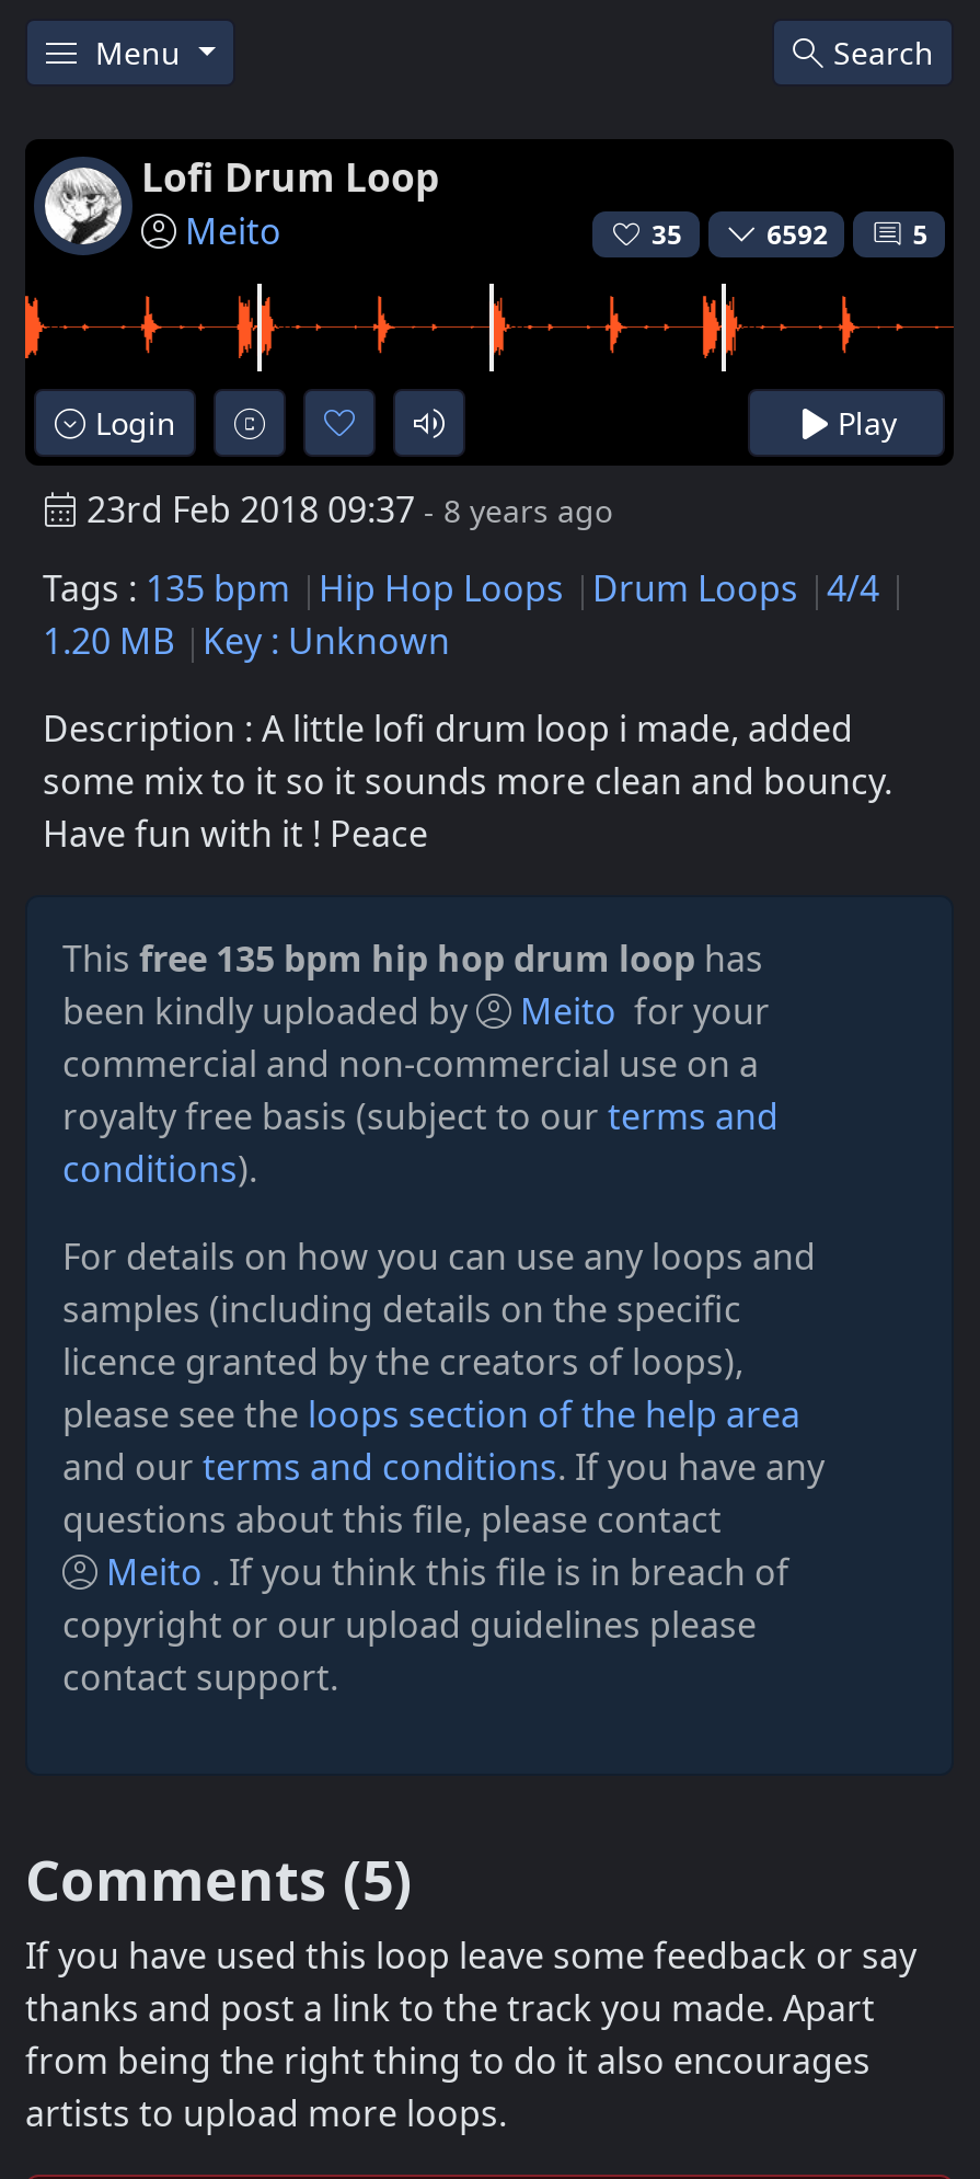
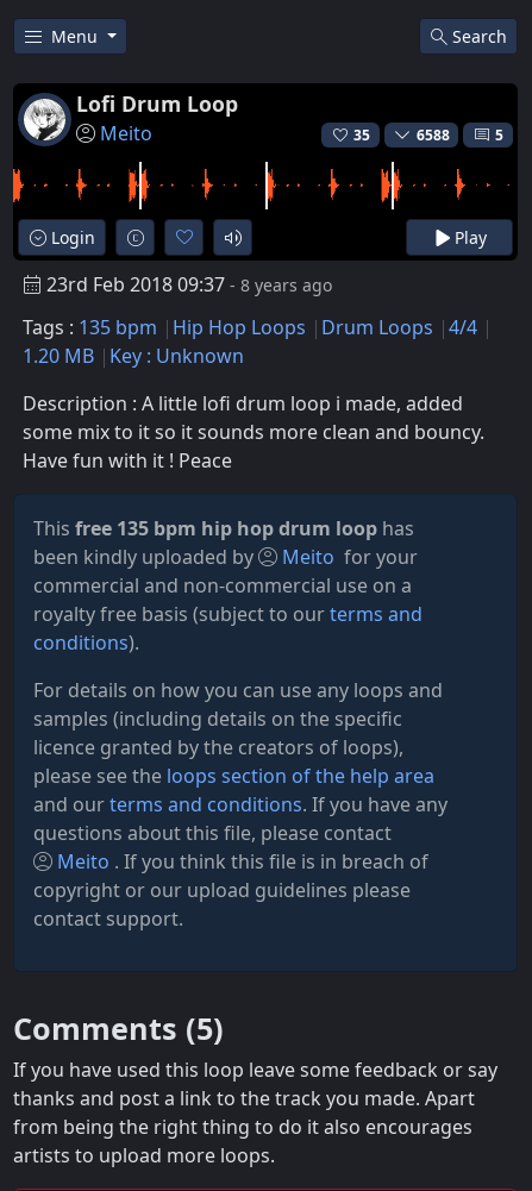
[767,216,828,253] 6592 -> [416,125,449,145] 6588

